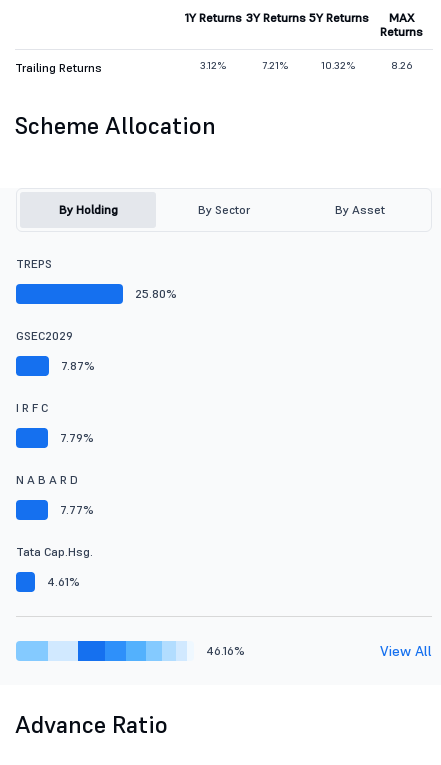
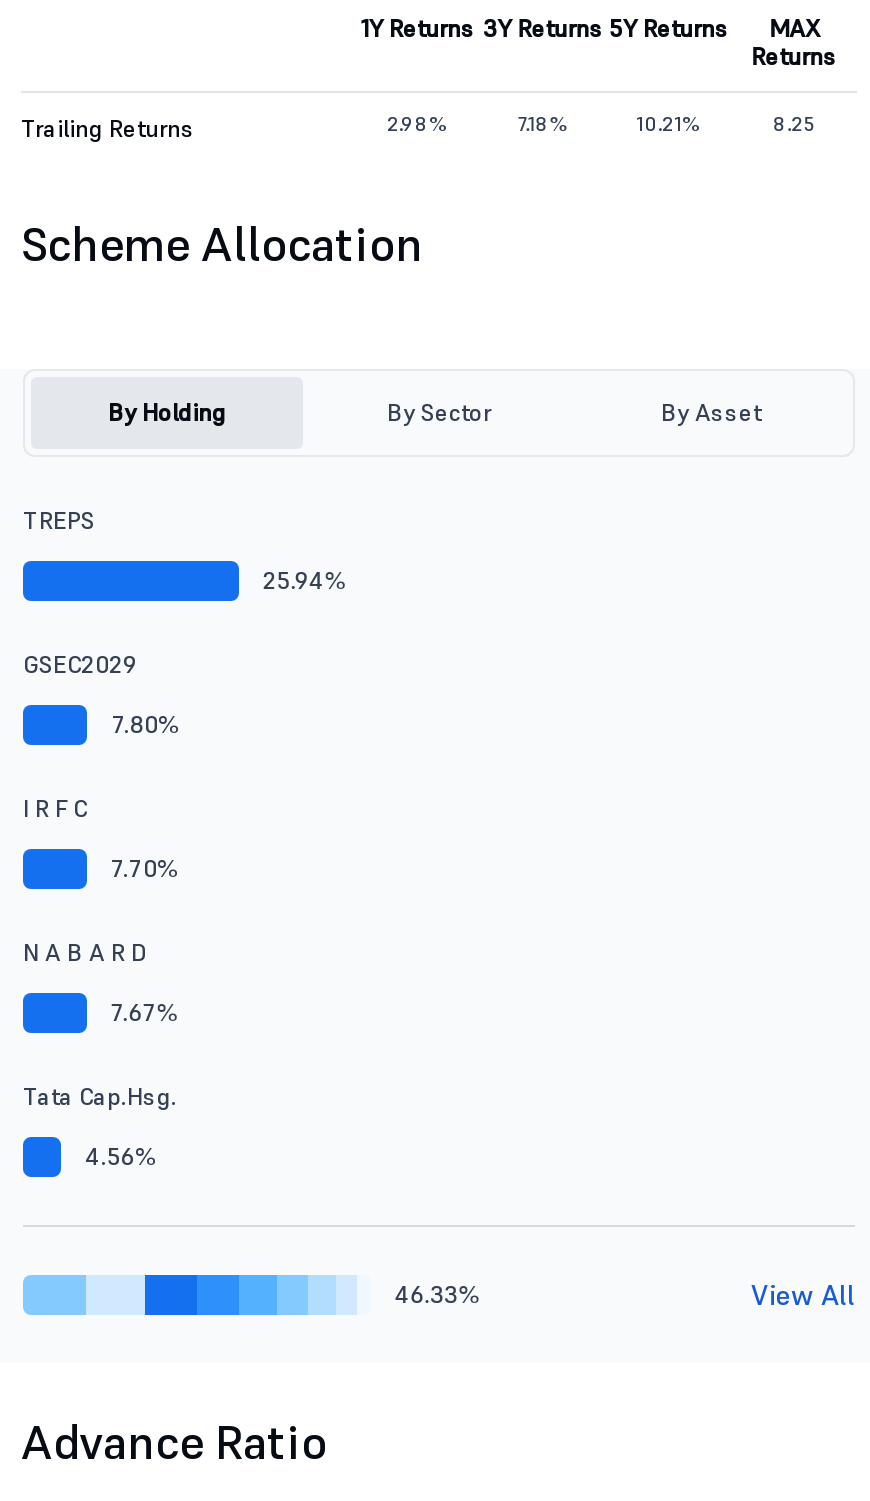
[200,59,227,72] 3.12% -> [387,111,449,137] 2.98%
[263,59,289,72] 7.21% -> [517,111,569,137] 7.18%
[321,59,356,72] 10.32% -> [636,111,702,137] 10.21%
[391,59,413,72] 8.26 -> [773,111,815,137] 8.25
[135,286,177,301] 25.80% -> [263,565,347,595] 25.94%
[61,358,95,373] 7.87% -> [112,709,180,739] 7.80%
[60,430,94,445] 7.79% -> [111,853,179,883] 7.70%
[60,502,94,517] 7.77% -> [111,997,179,1027] 7.67%
[47,574,80,589] 4.61% -> [85,1141,157,1171] 4.56%
[206,643,245,658] 46.16% -> [395,1279,481,1309] 46.33%

